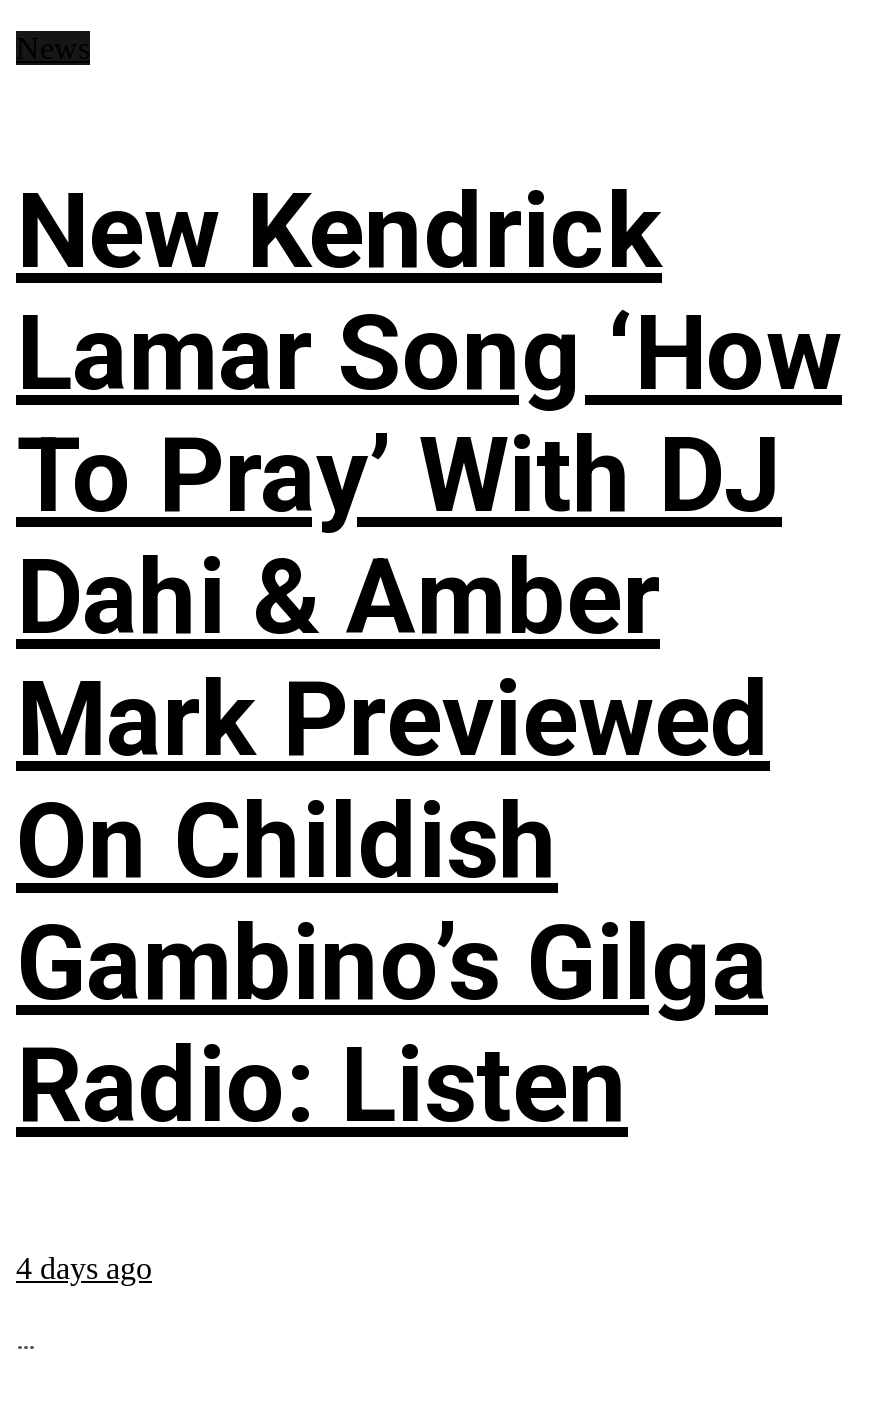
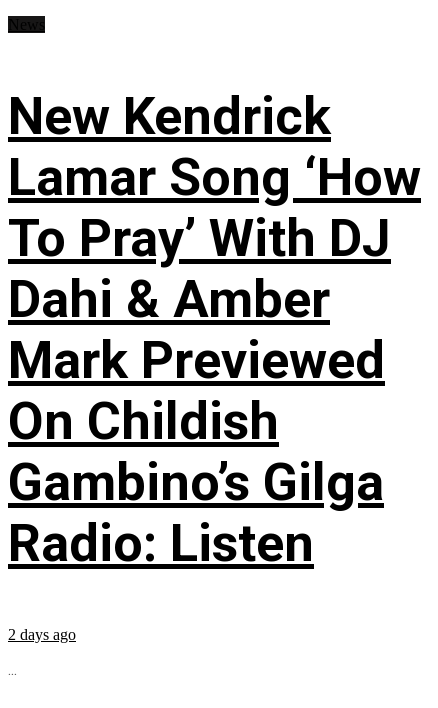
[16,1251,152,1285] 4 days ago -> [8,626,76,643] 2 days ago

